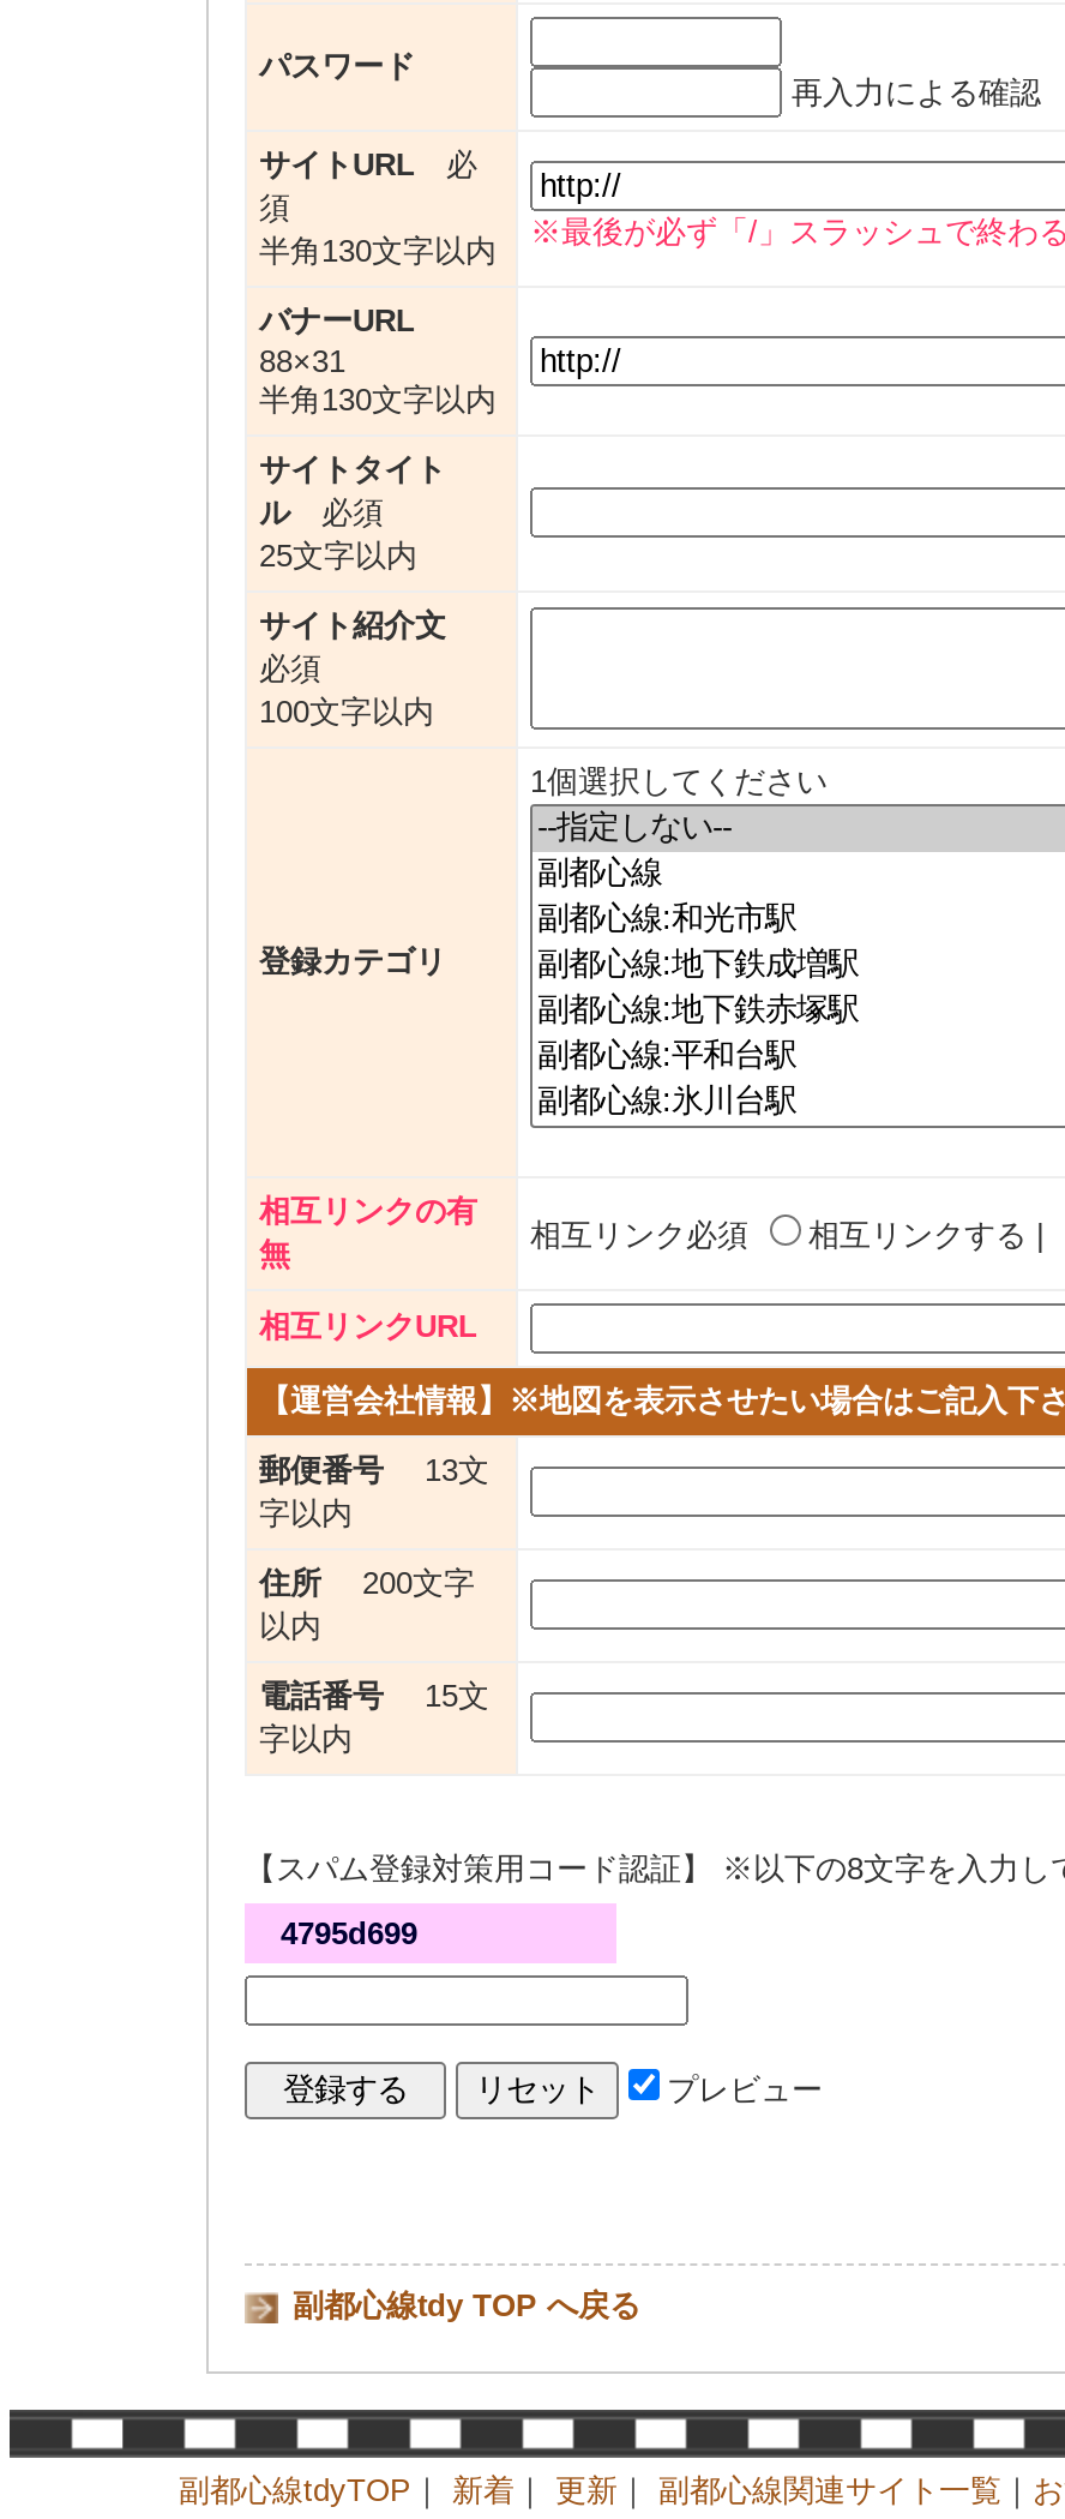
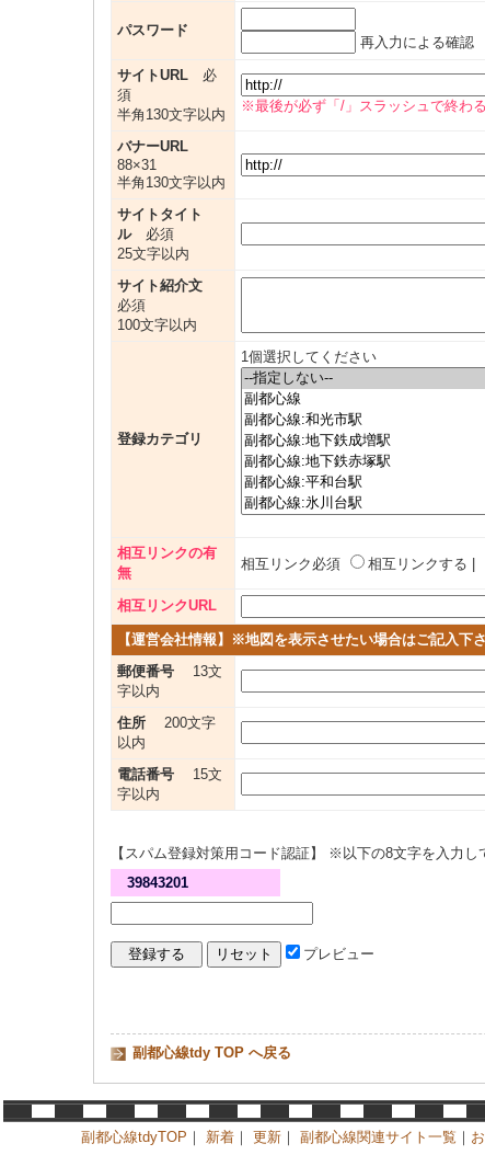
[281,1915,417,1951] 4795d699 -> [127,874,188,891] 39843201

